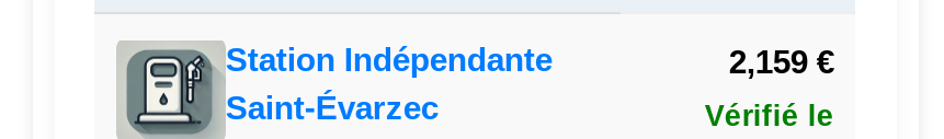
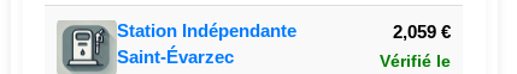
[729,43,834,80] 2,159 € -> [393,21,451,42] 2,059 €

